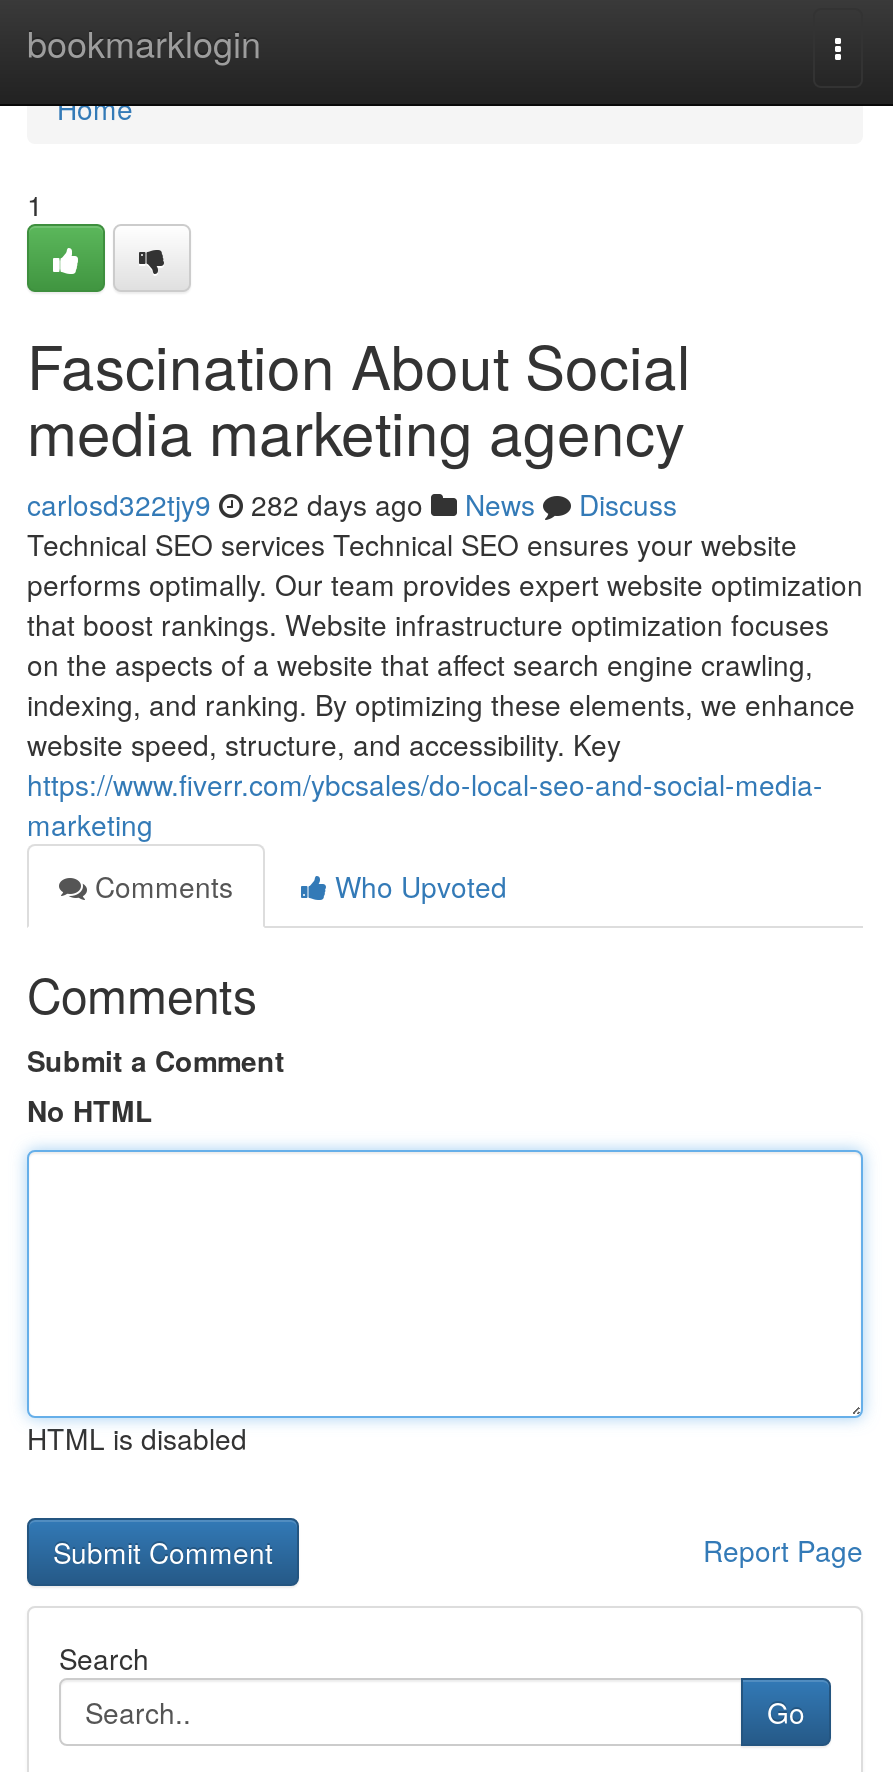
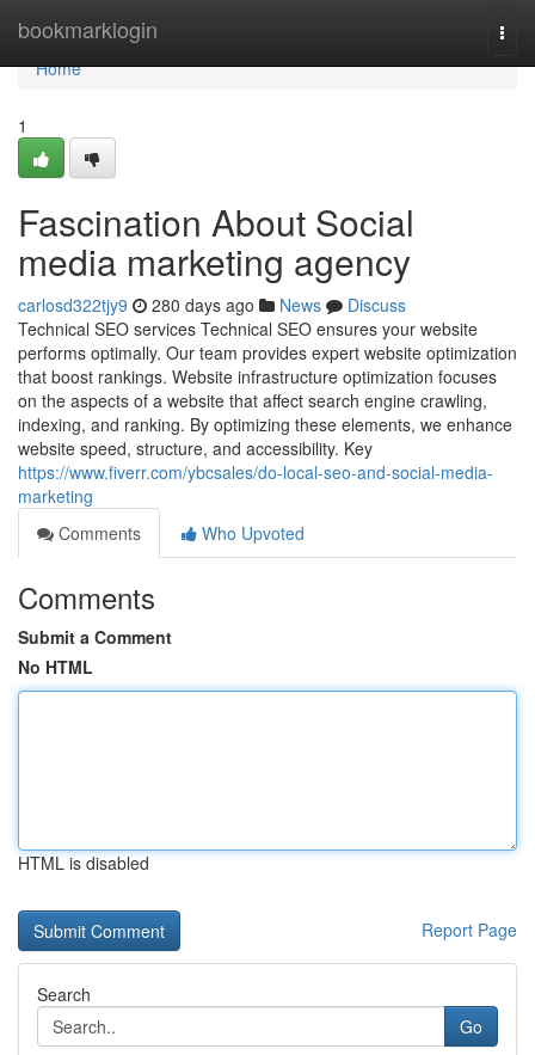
[27,484,677,524] carlosd322tjy9 282 days ago News Discuss -> [18,293,406,317] carlosd322tjy9 280 days ago News Discuss

